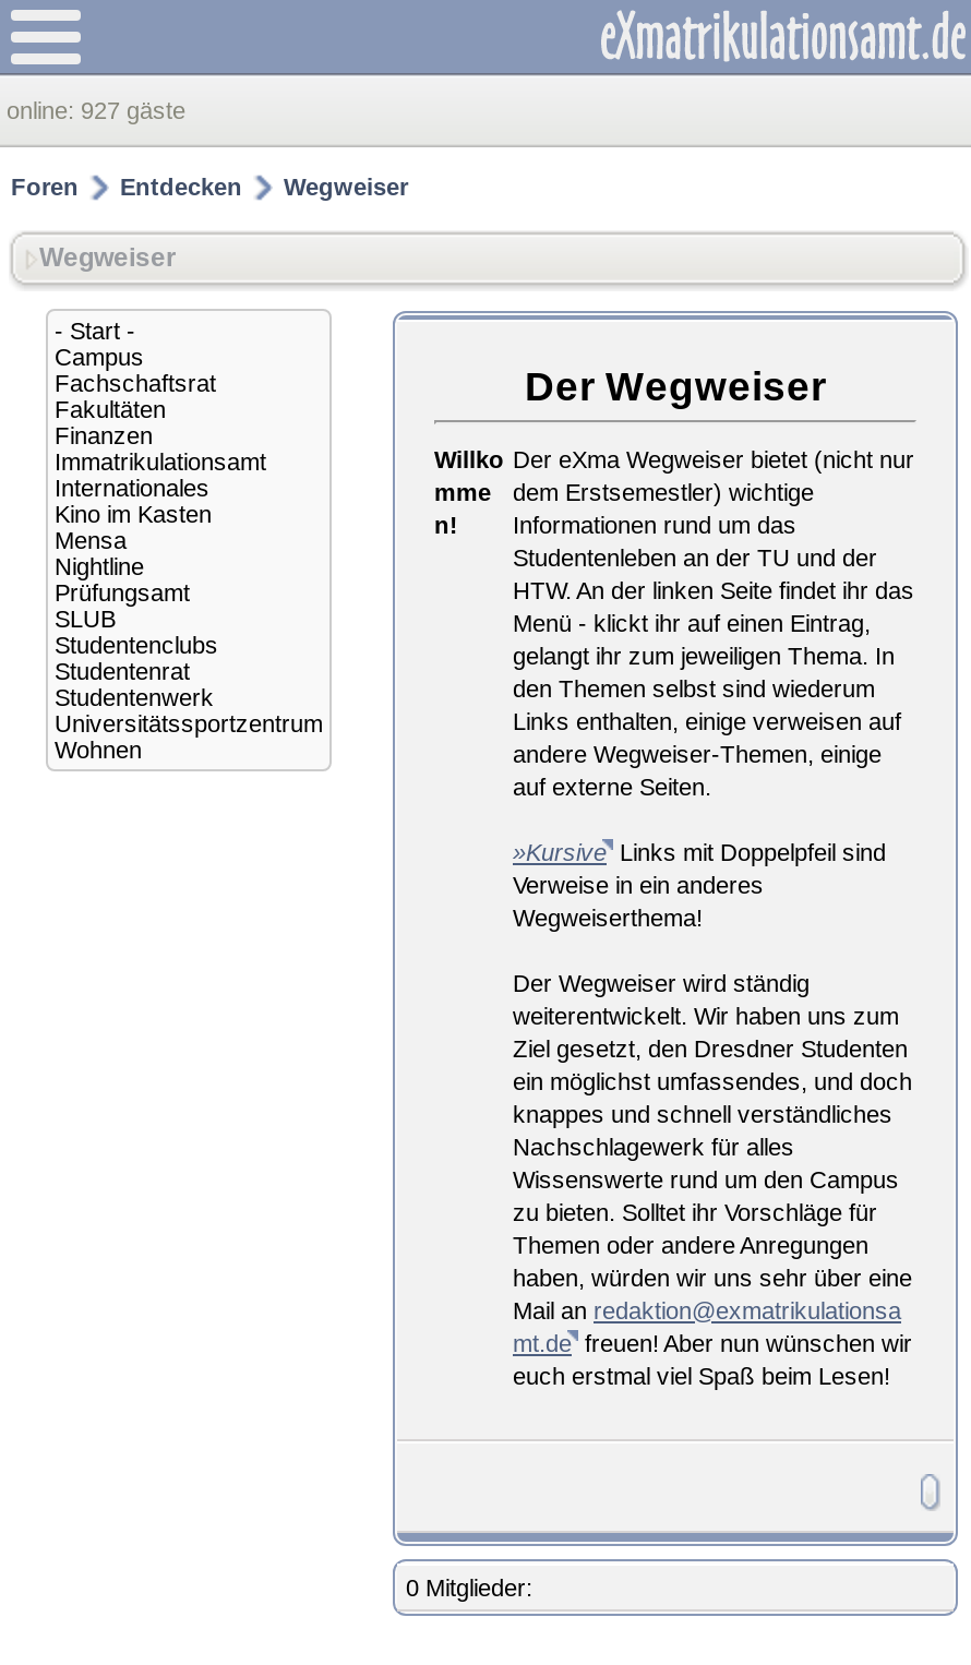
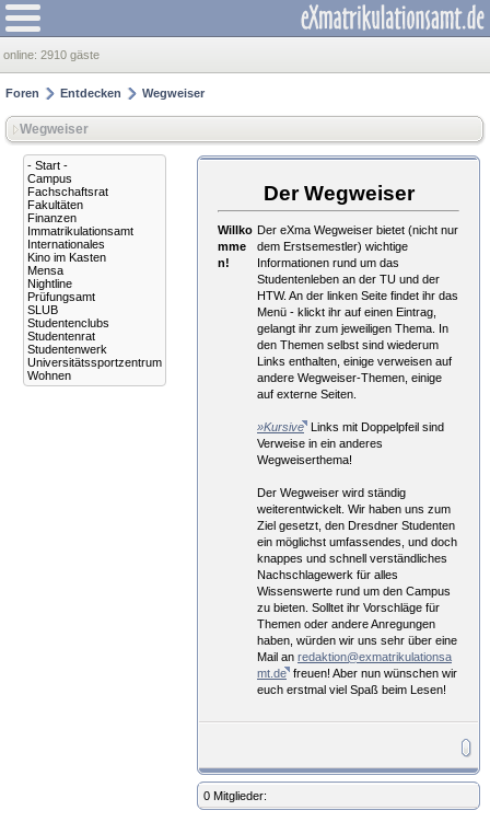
[7,97,185,123] online: 927 gäste -> [3,48,100,61] online: 2910 gäste

